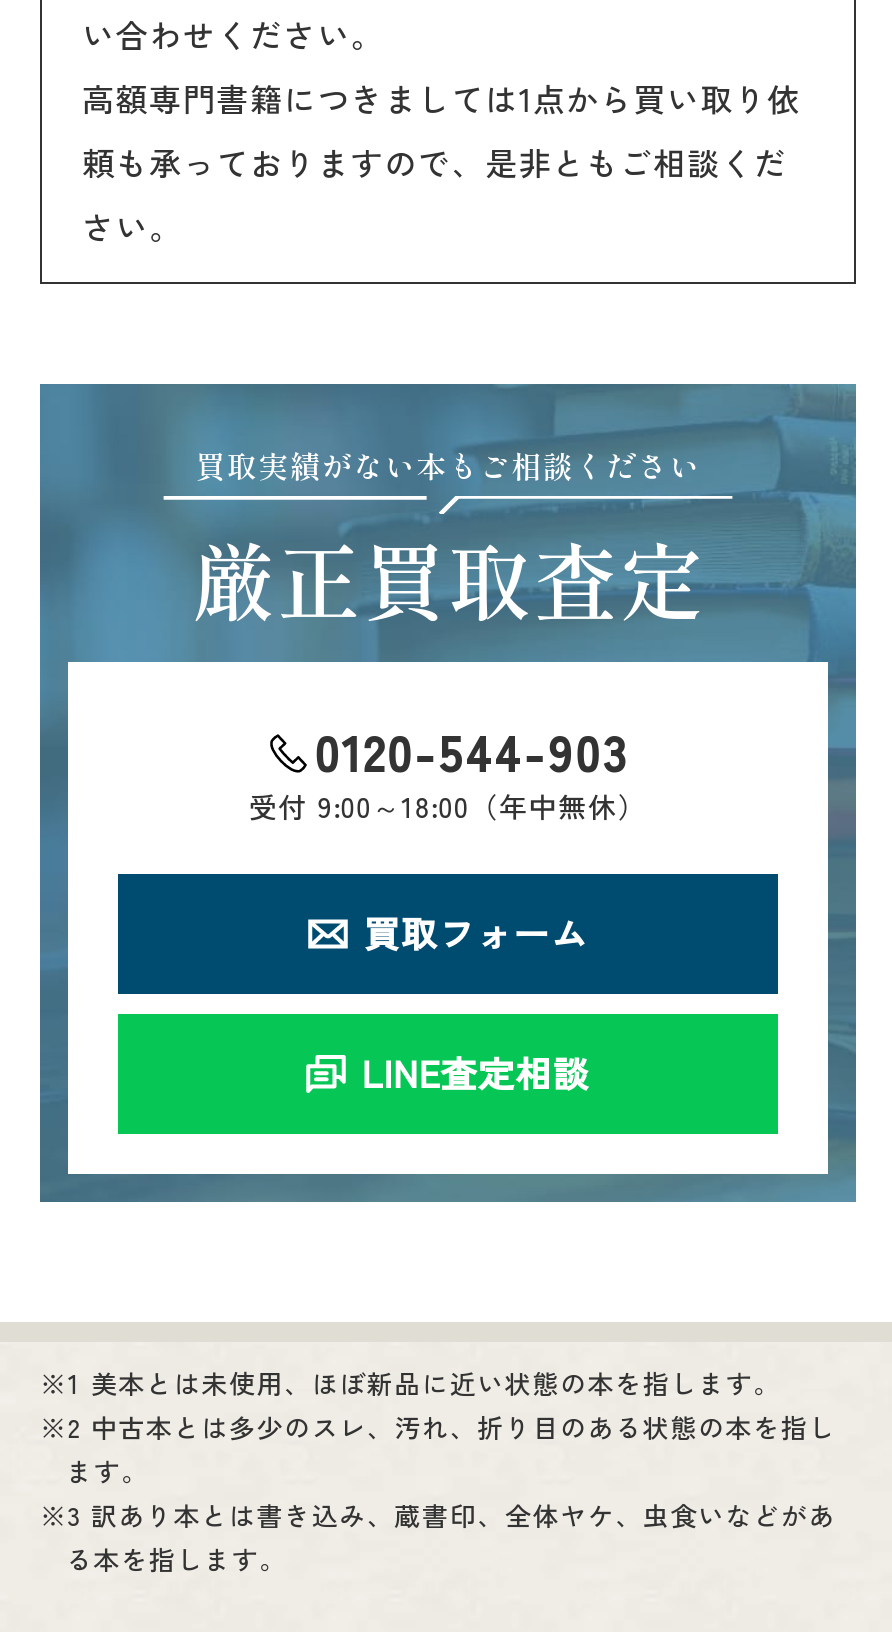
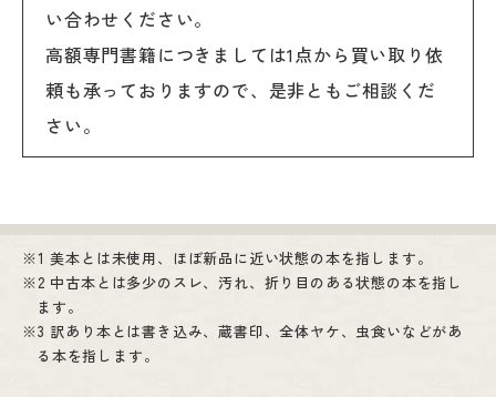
[40,382,856,1202] [image] | 買取実績がない本もご相談ください | 厳正買取査定 | 0120-544-903 | 受付9:00～18:00（年中無休） | 買取フォーム | LINE査定相談 -> none

